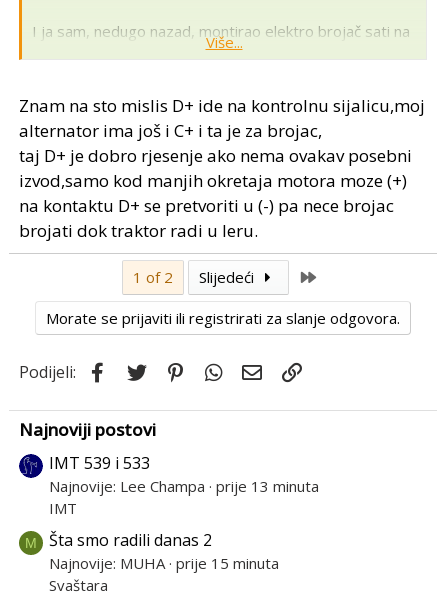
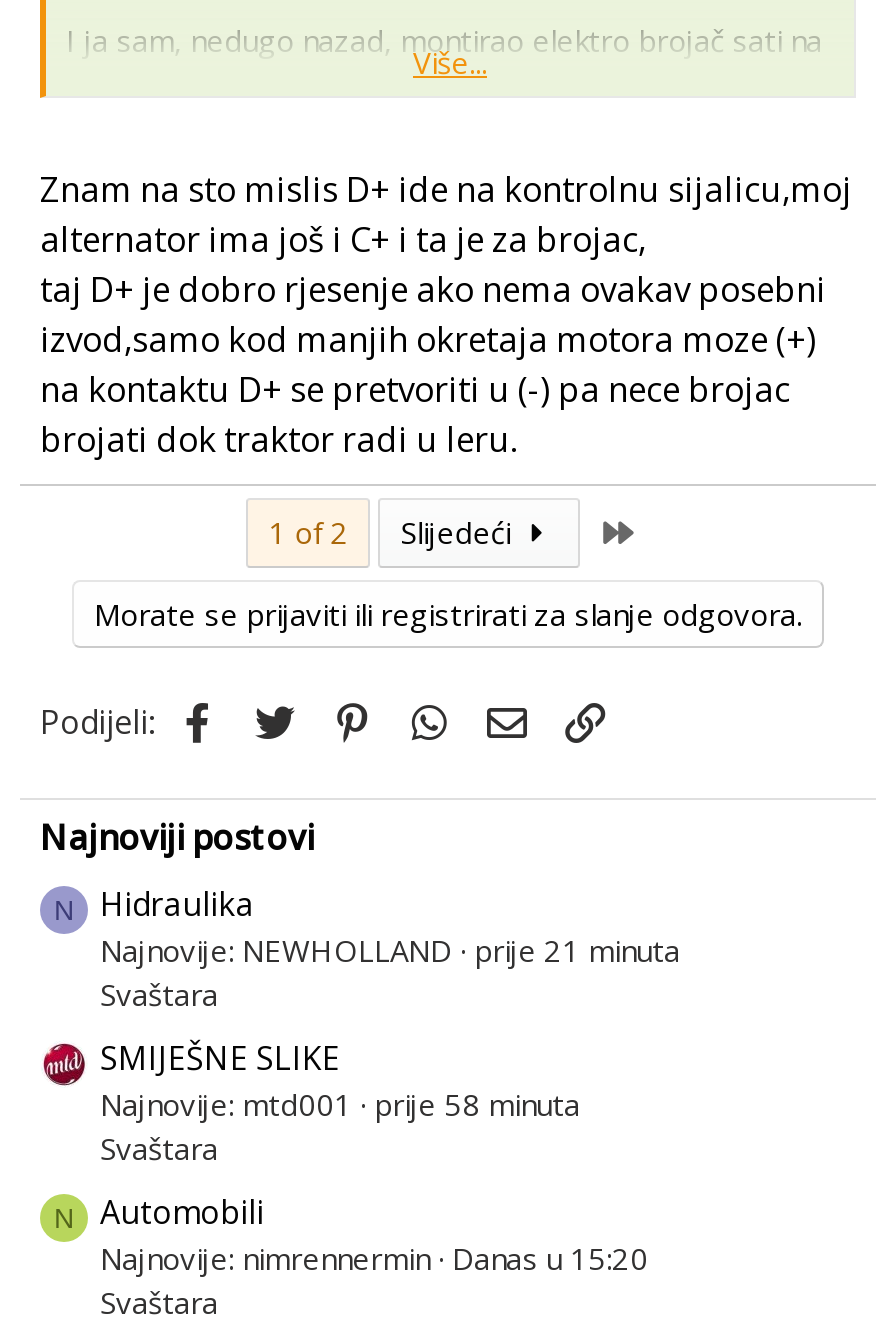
[25,452,319,573] IMT 539 i 533 | Najnovije: Lee Champa prije 13 minuta | IMT | M | Šta smo radili danas 2 | Najnovije: MUHA prije 15 minuta -> [54,882,680,1279] N | Hidraulika | Najnovije: NEWHOLLAND prije 21 minuta | Svaštara | SMIJEŠNE SLIKE | Najnovije: mtd001 prije 58 minuta | Svaštara | N | Automobili | Najnovije: nimrennermin Danas u 15:20

